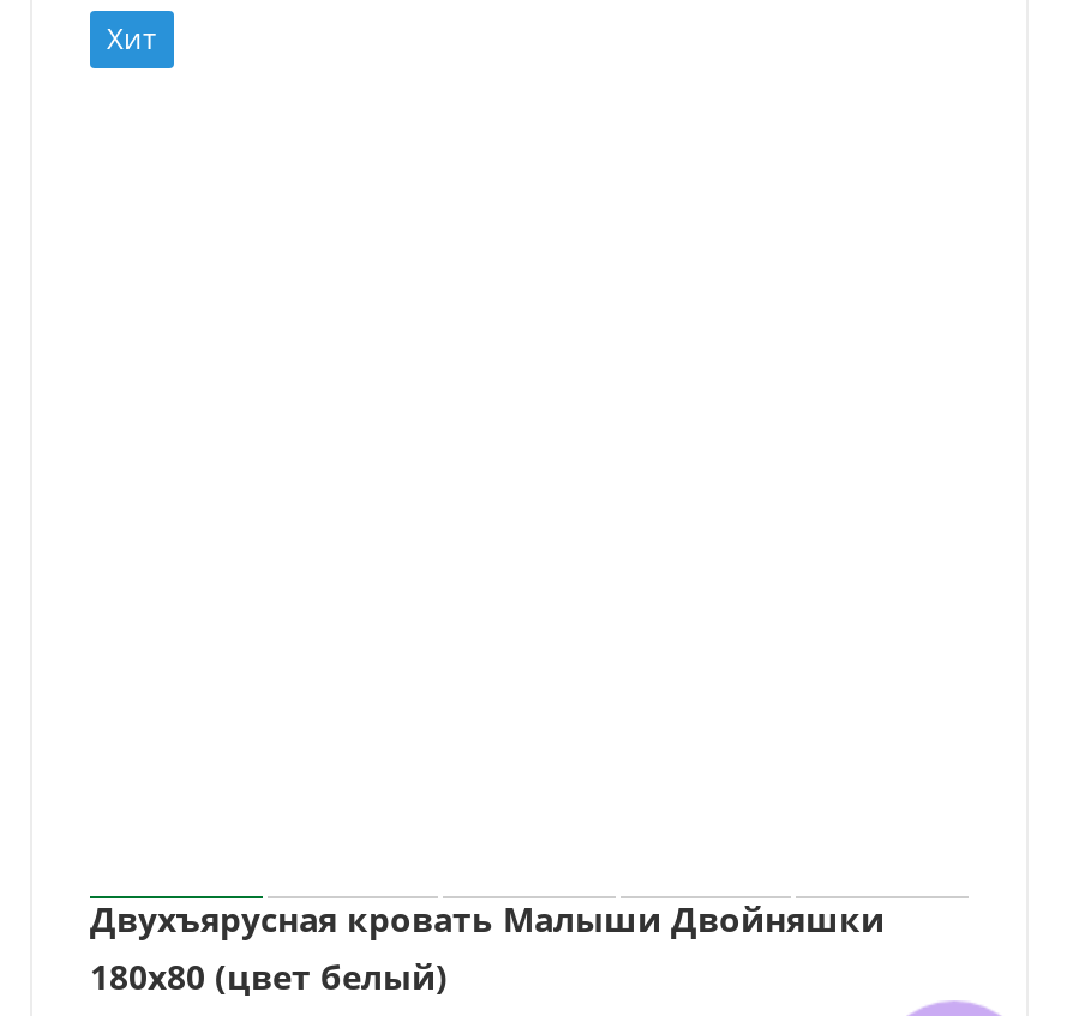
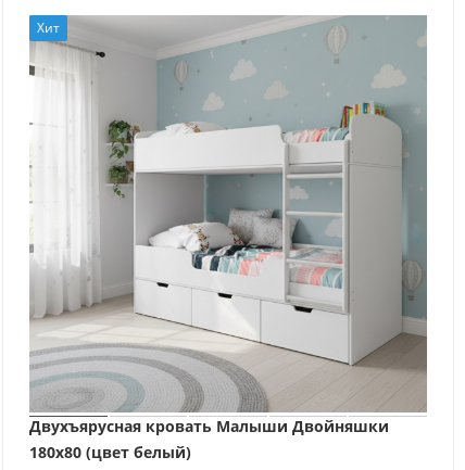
none -> [28,14,428,414] [image]

